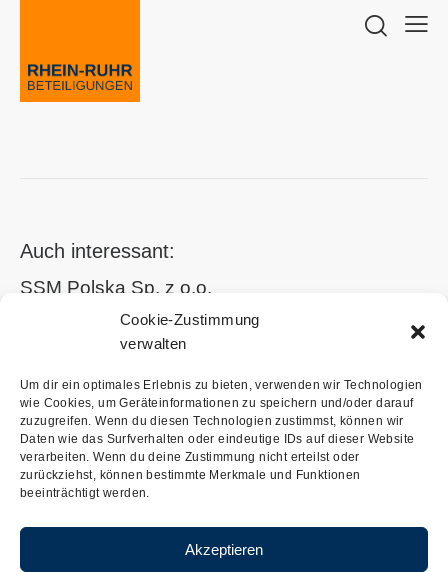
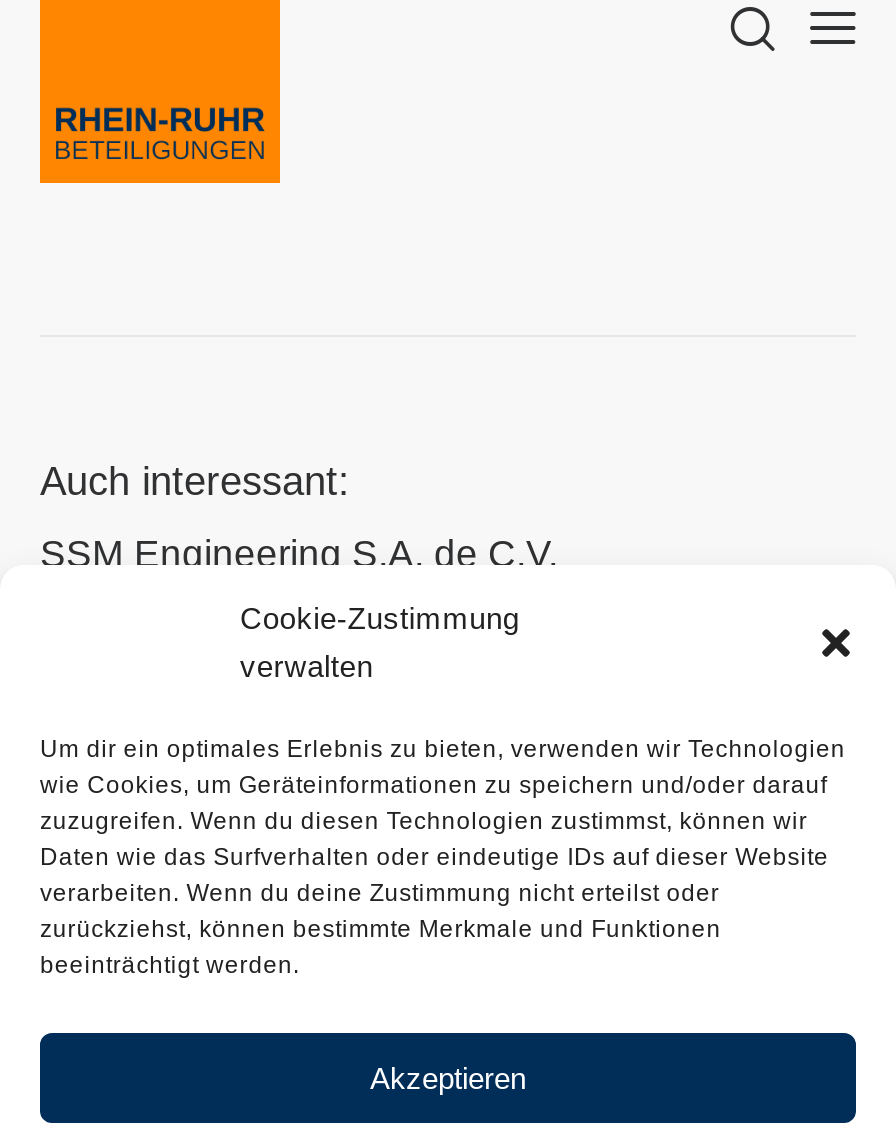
[20,276,212,297] SSM Polska Sp. z o.o. -> [40,532,558,574] SSM Engineering S.A. de C.V.

